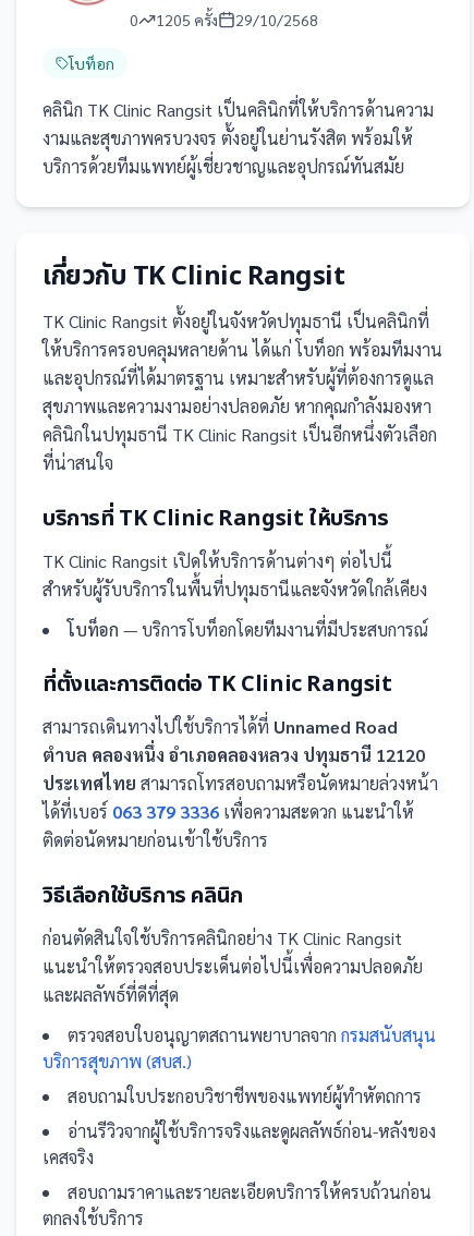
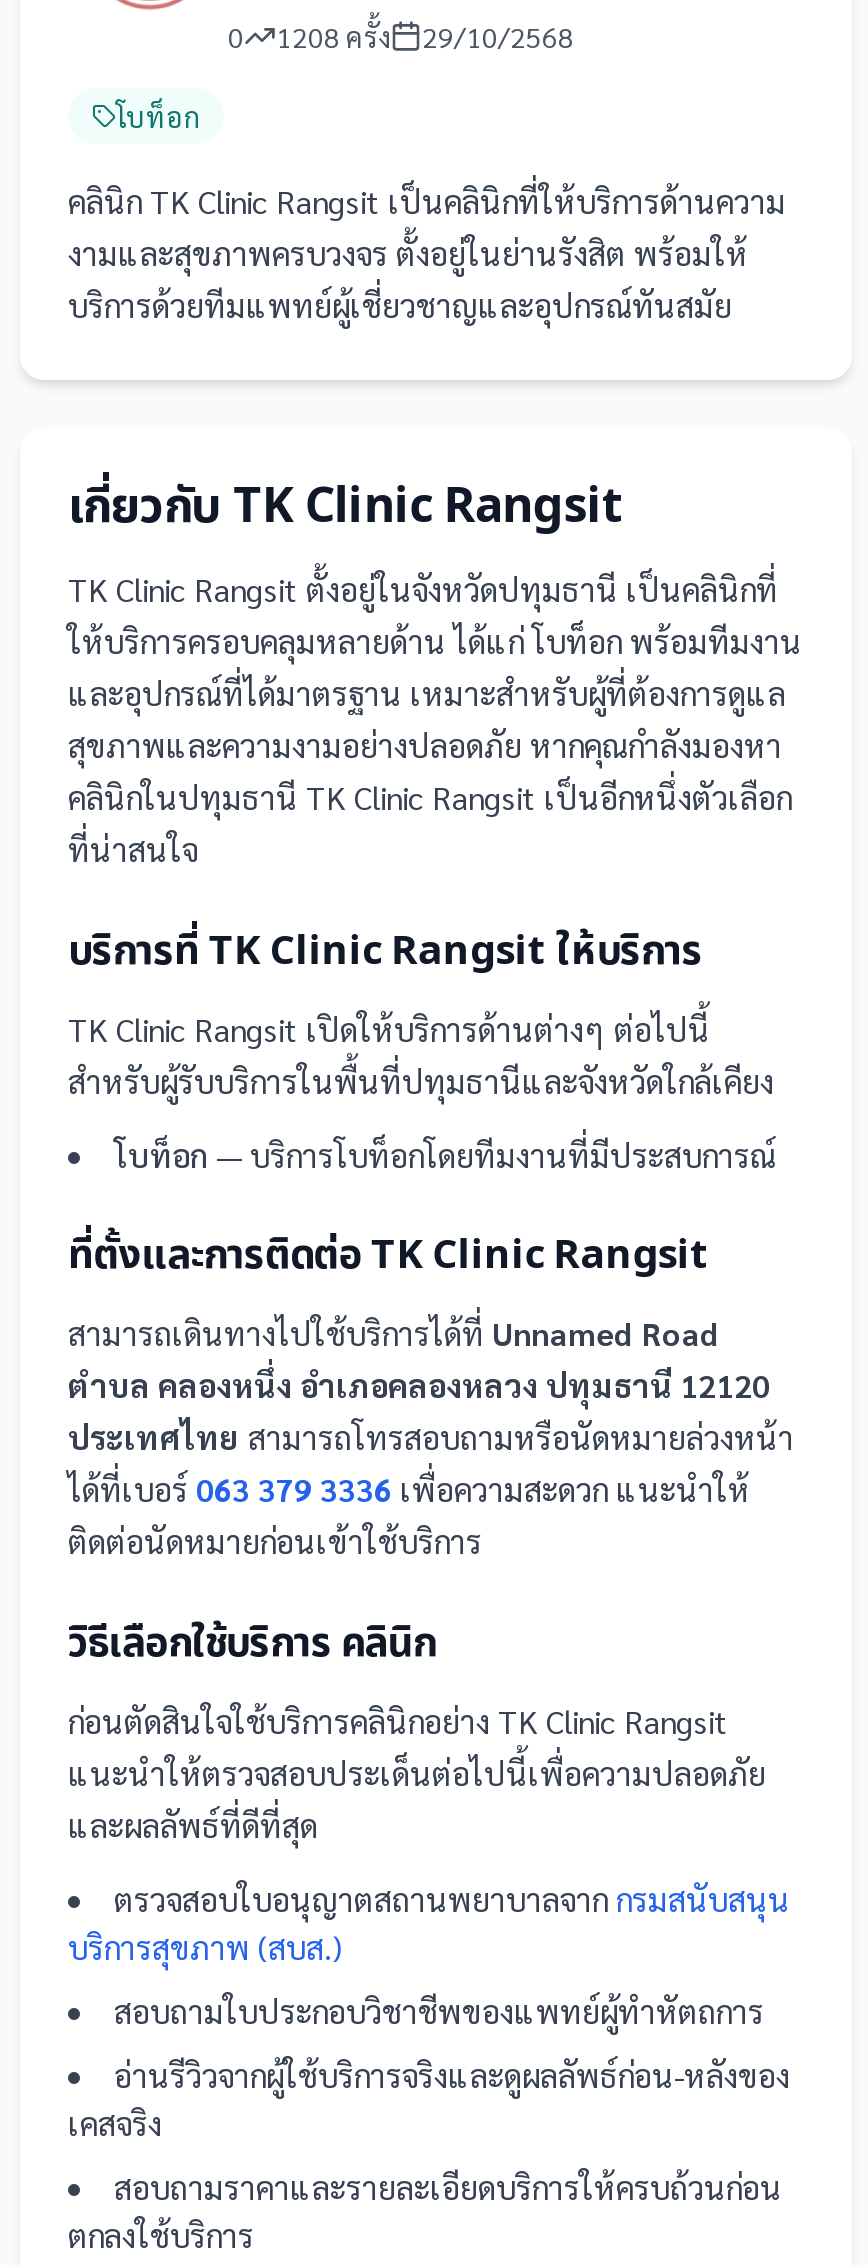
[130,10,318,29] 0 1205ครั้ง 29/10/2568 -> [228,18,574,54] 0 1208ครั้ง 29/10/2568

